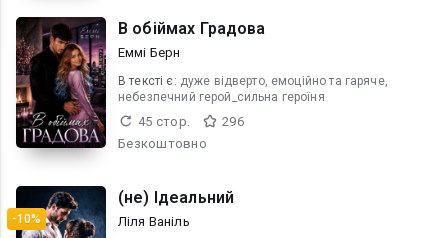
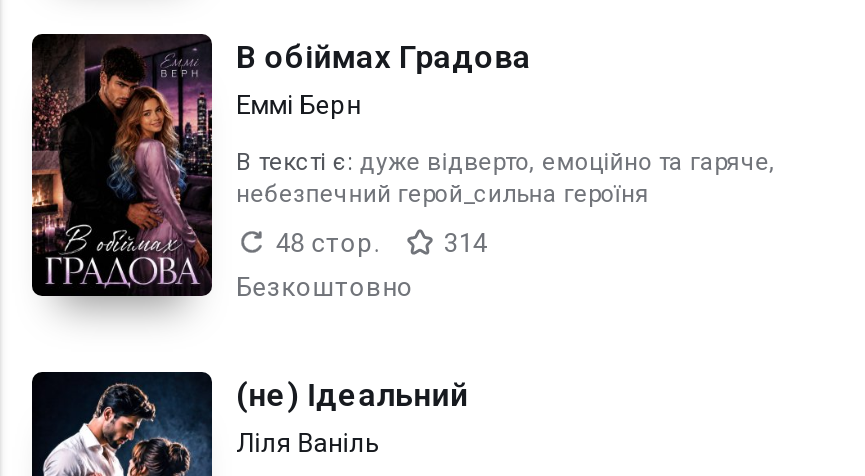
[138,114,190,129] 45 стор. -> [276,228,380,258] 48 стор.
[222,114,244,129] 296 -> [444,228,488,258] 314
[12,212,41,226] -10% -> none

